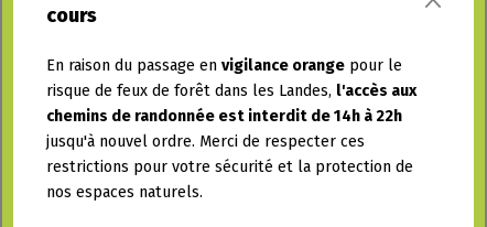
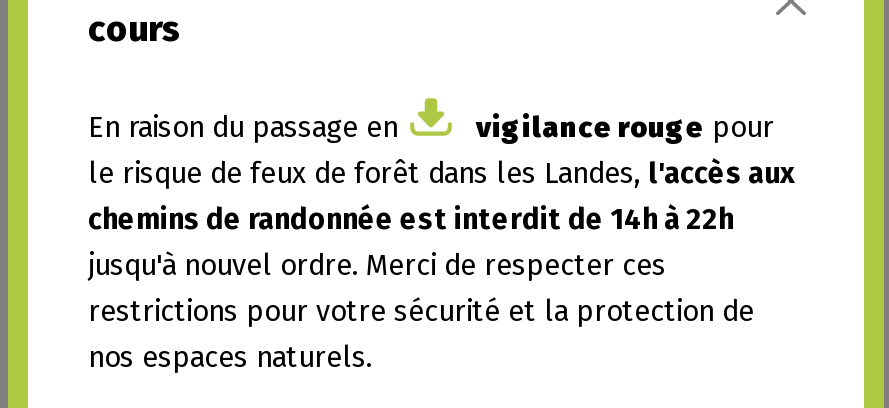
[46,56,416,100] En raison du passage en vigilance orange pour le | risque de feux de forêt dans les Landes, l'accès aux -> [88,110,794,190] En raison du passage en | vigilance rouge pour | le risque de feux de forêt dans les Landes, l'accès aux

